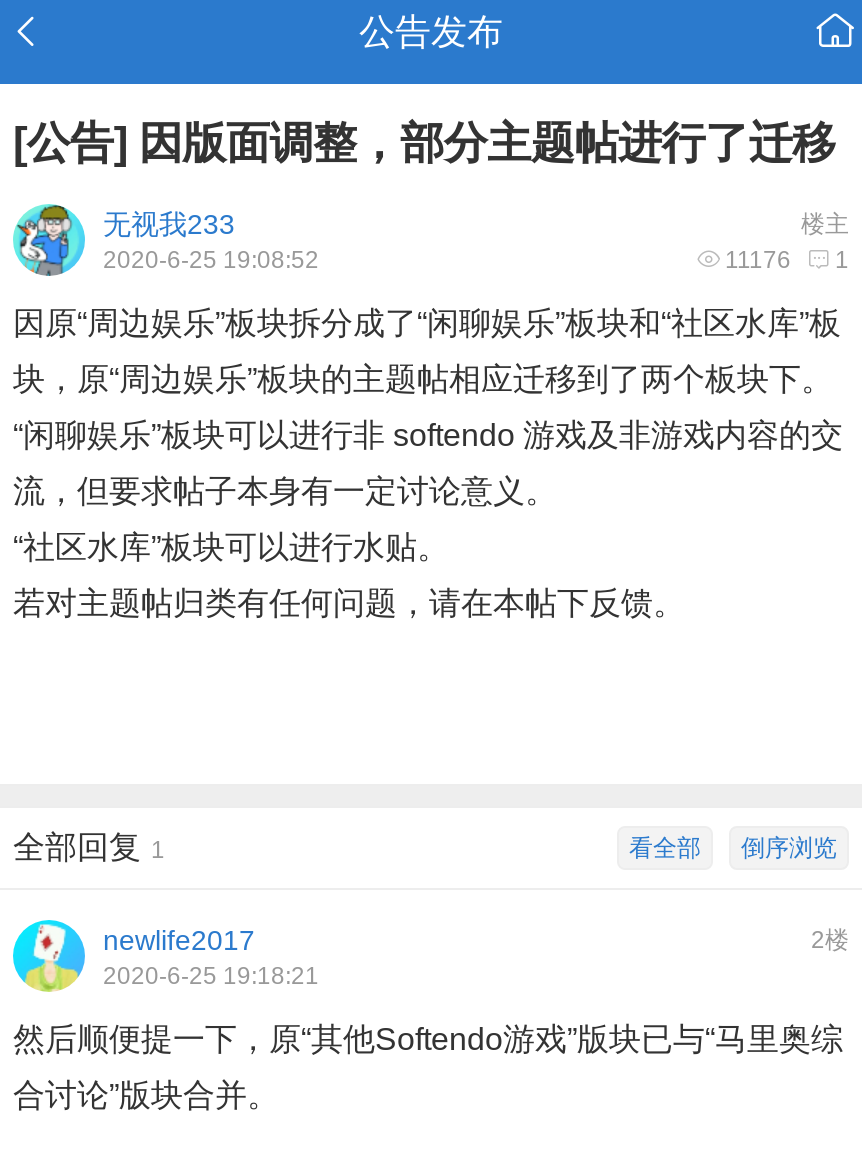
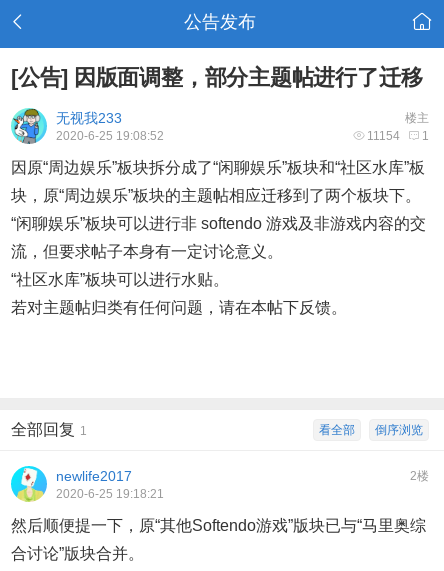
[725,246,849,274] 11176 1 -> [367,129,429,143] 11154 1

